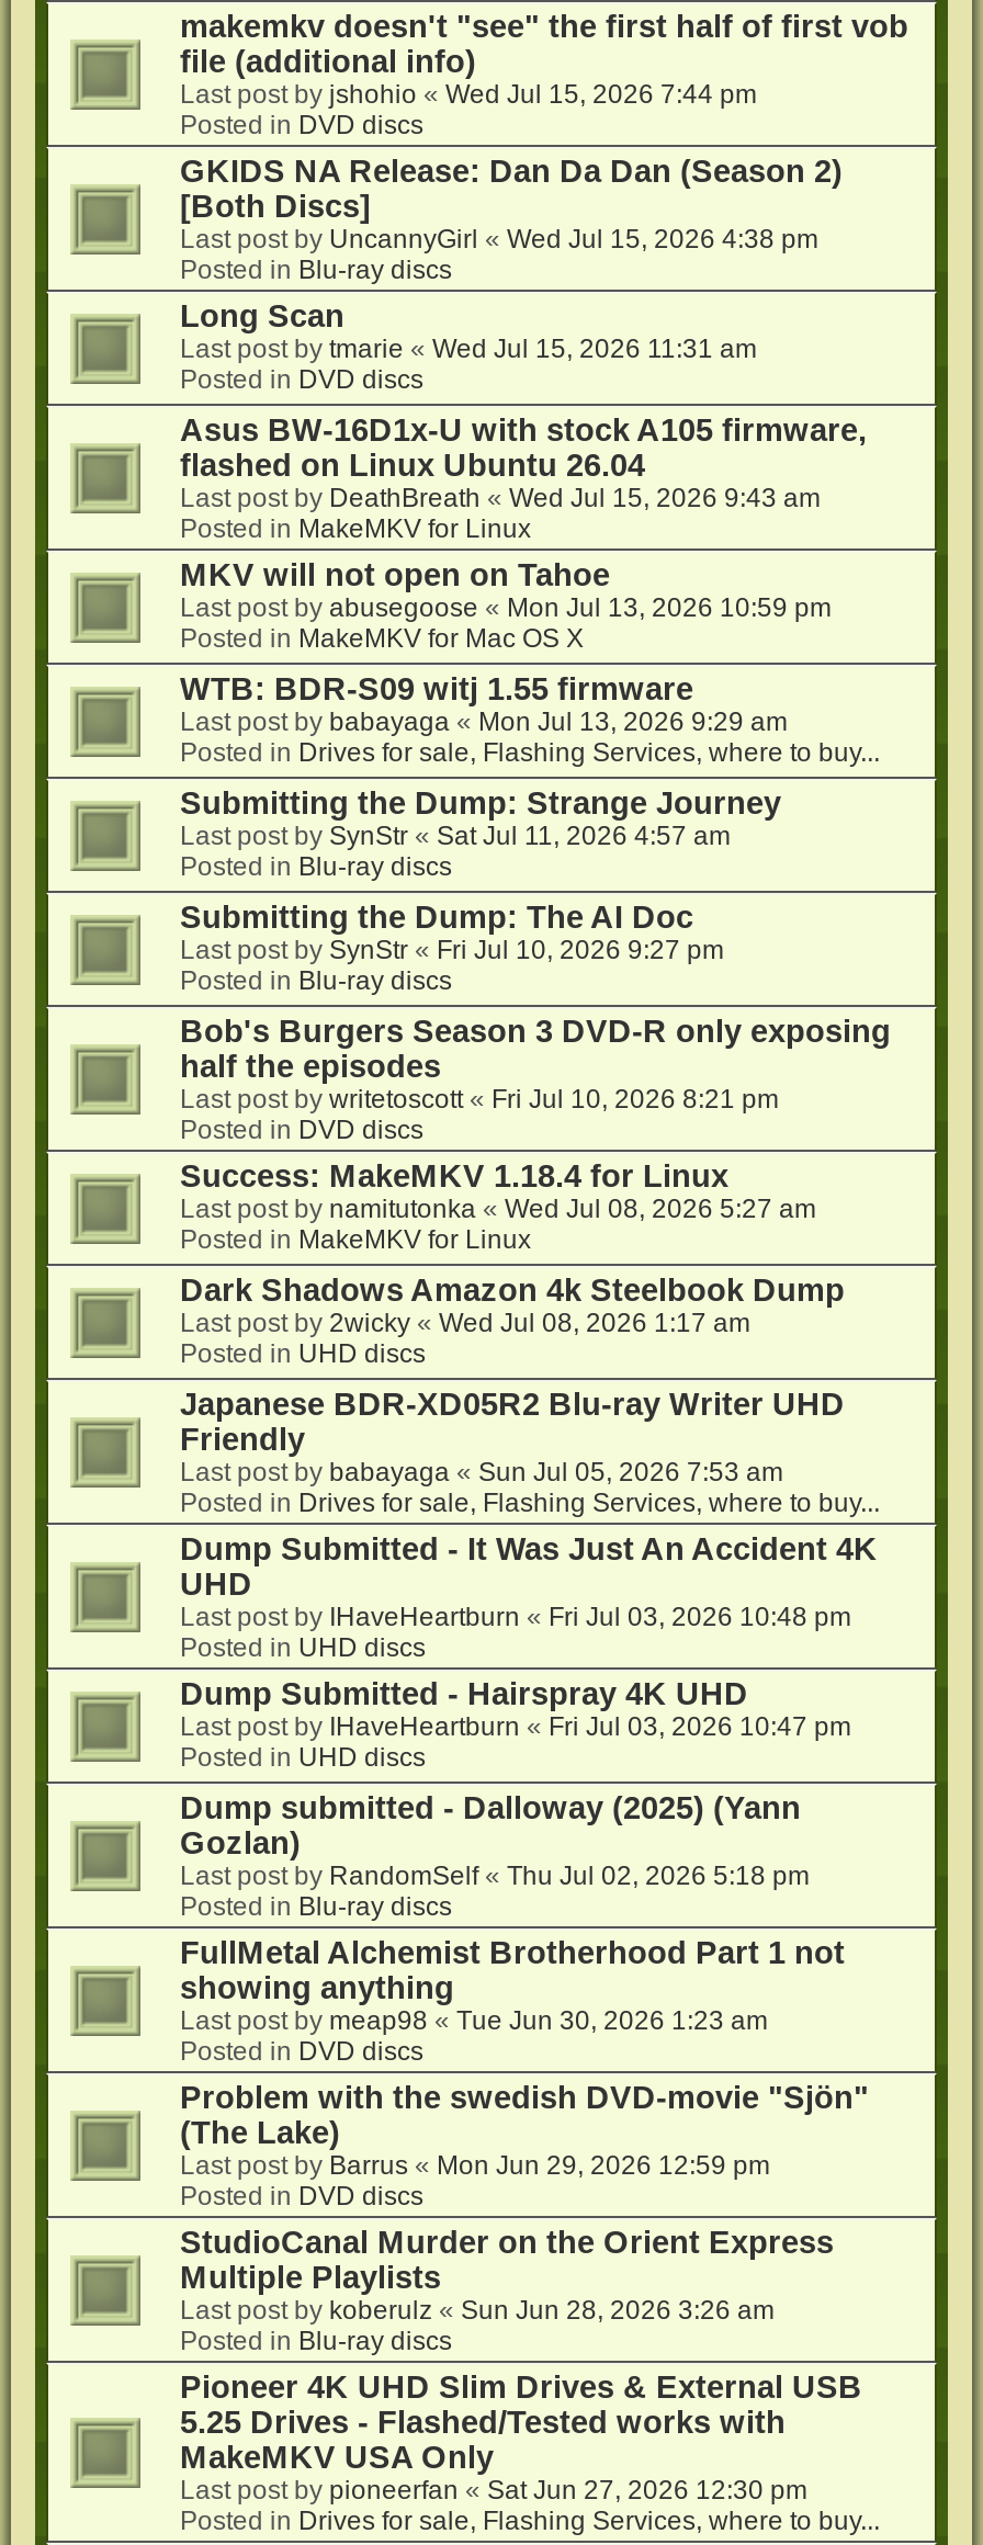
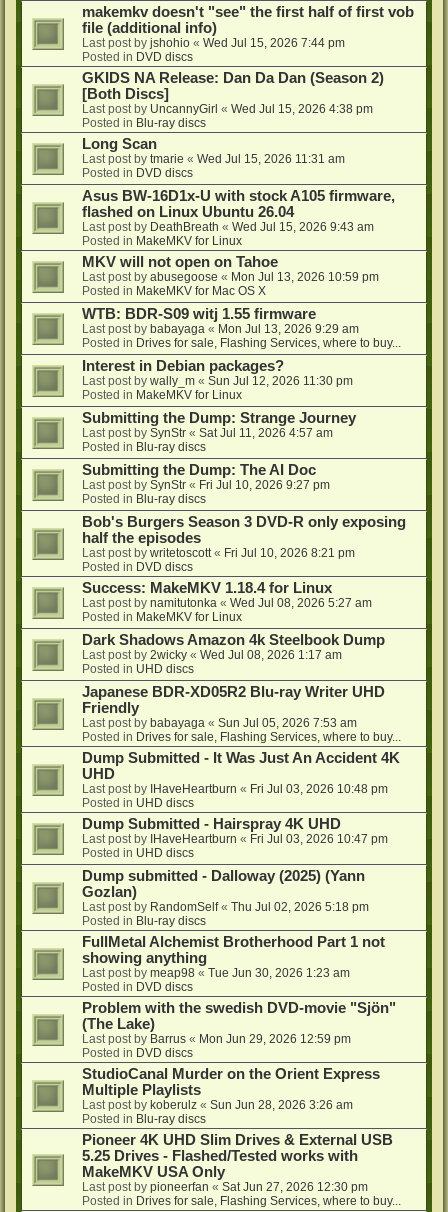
none -> [82,358,353,402] Interest in Debian packages? | Last post by wally_m «Sun Jul 12, 2026 11:30 pm | Posted in MakeMKV for Linux

